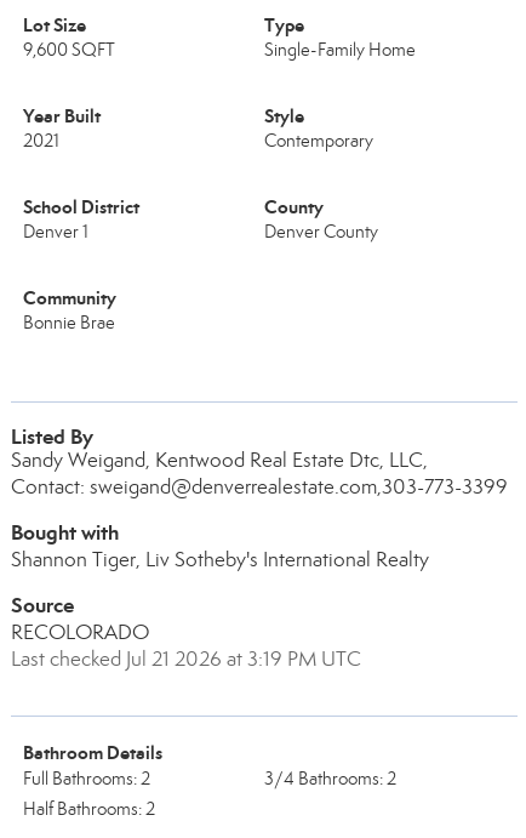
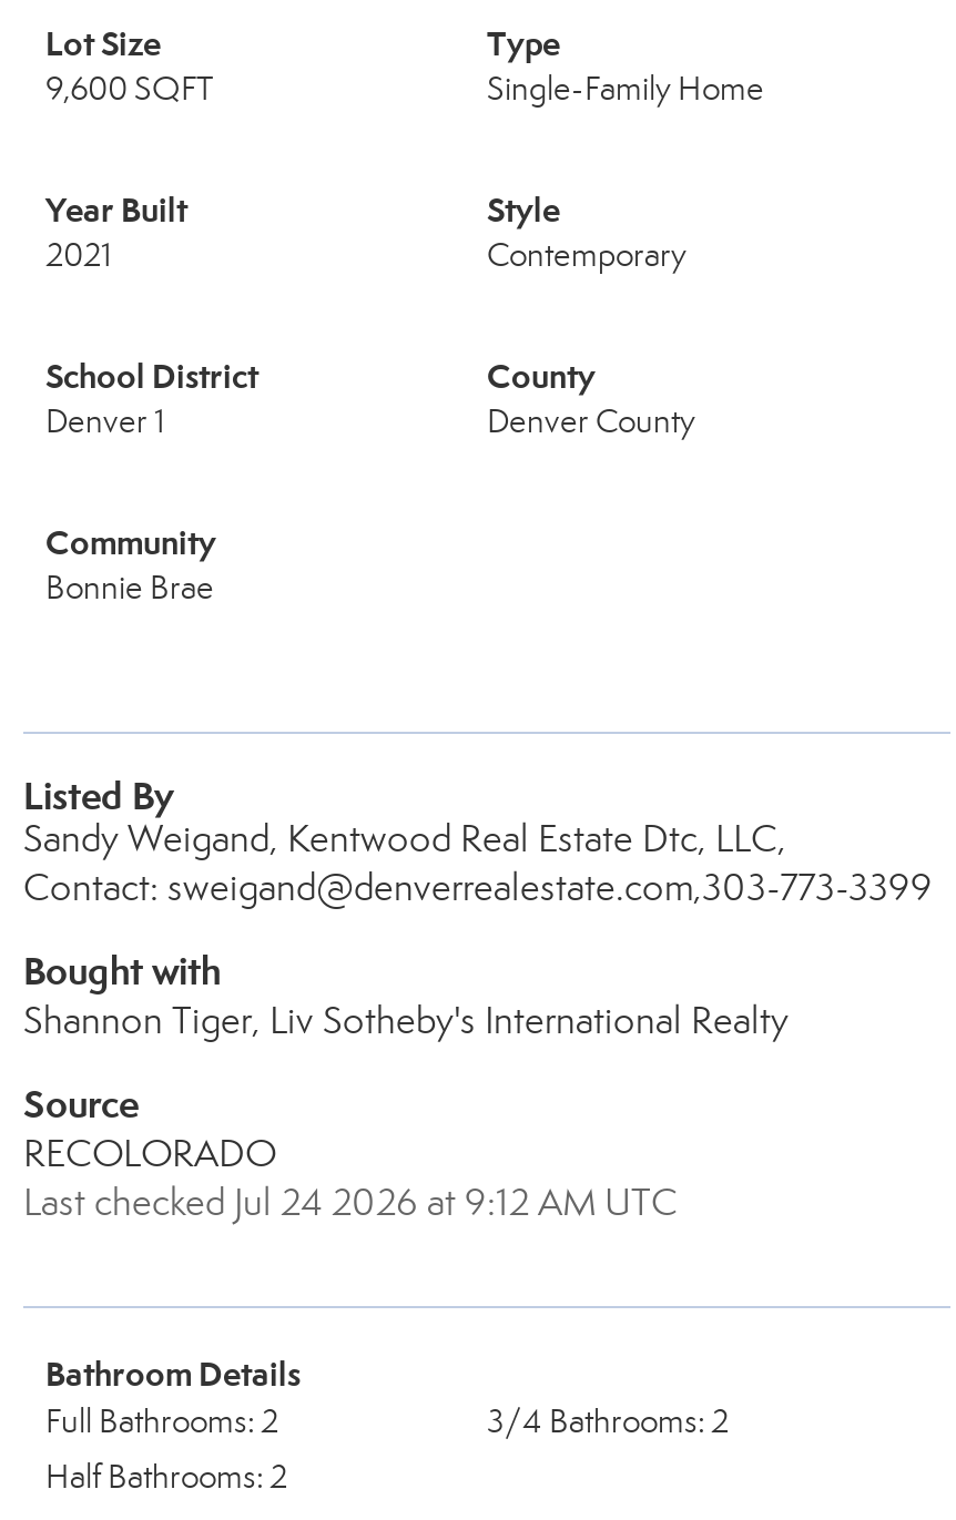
[11,646,361,672] Last checked Jul 21 2026 at 3:19 PM UTC -> [23,1180,678,1226] Last checked Jul 24 2026 at 9:12 AM UTC

